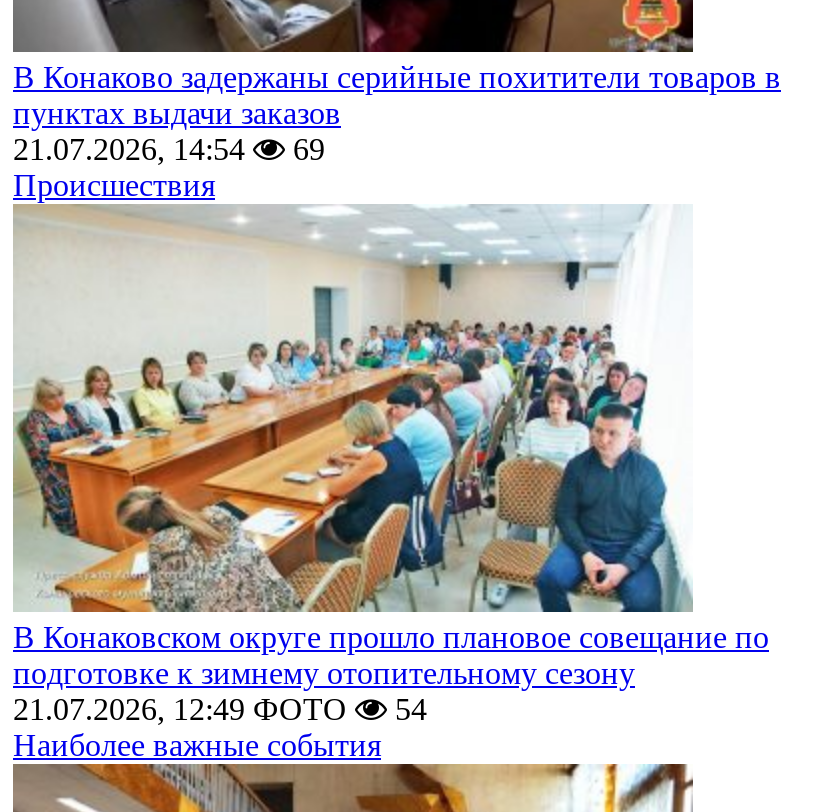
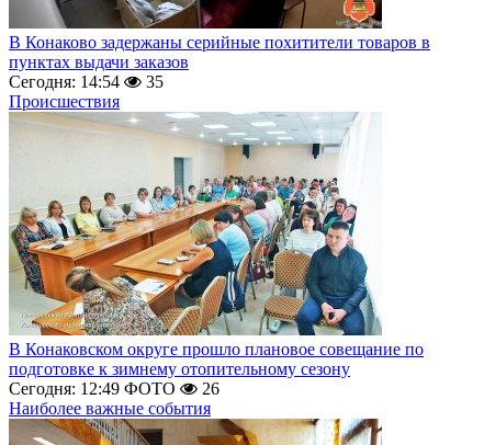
[13,132,325,166] 21.07.2026, 14:54 | 69 -> [9,72,164,91] Сегодня: 14:54 | 35
[13,692,355,726] 21.07.2026, 12:49 ФОТО -> [9,379,180,398] Сегодня: 12:49 ФОТО
[387,692,427,726] 54 -> [198,379,220,398] 26

